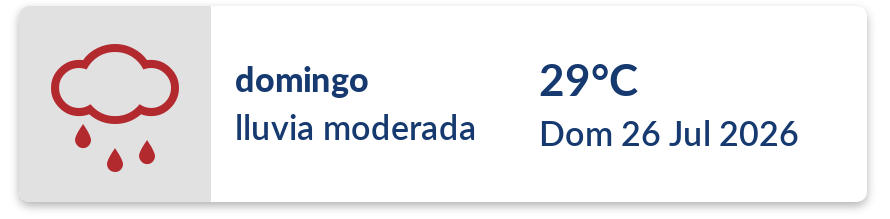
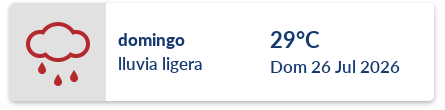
[235,106,477,148] lluvia moderada -> [118,53,203,74] lluvia ligera

